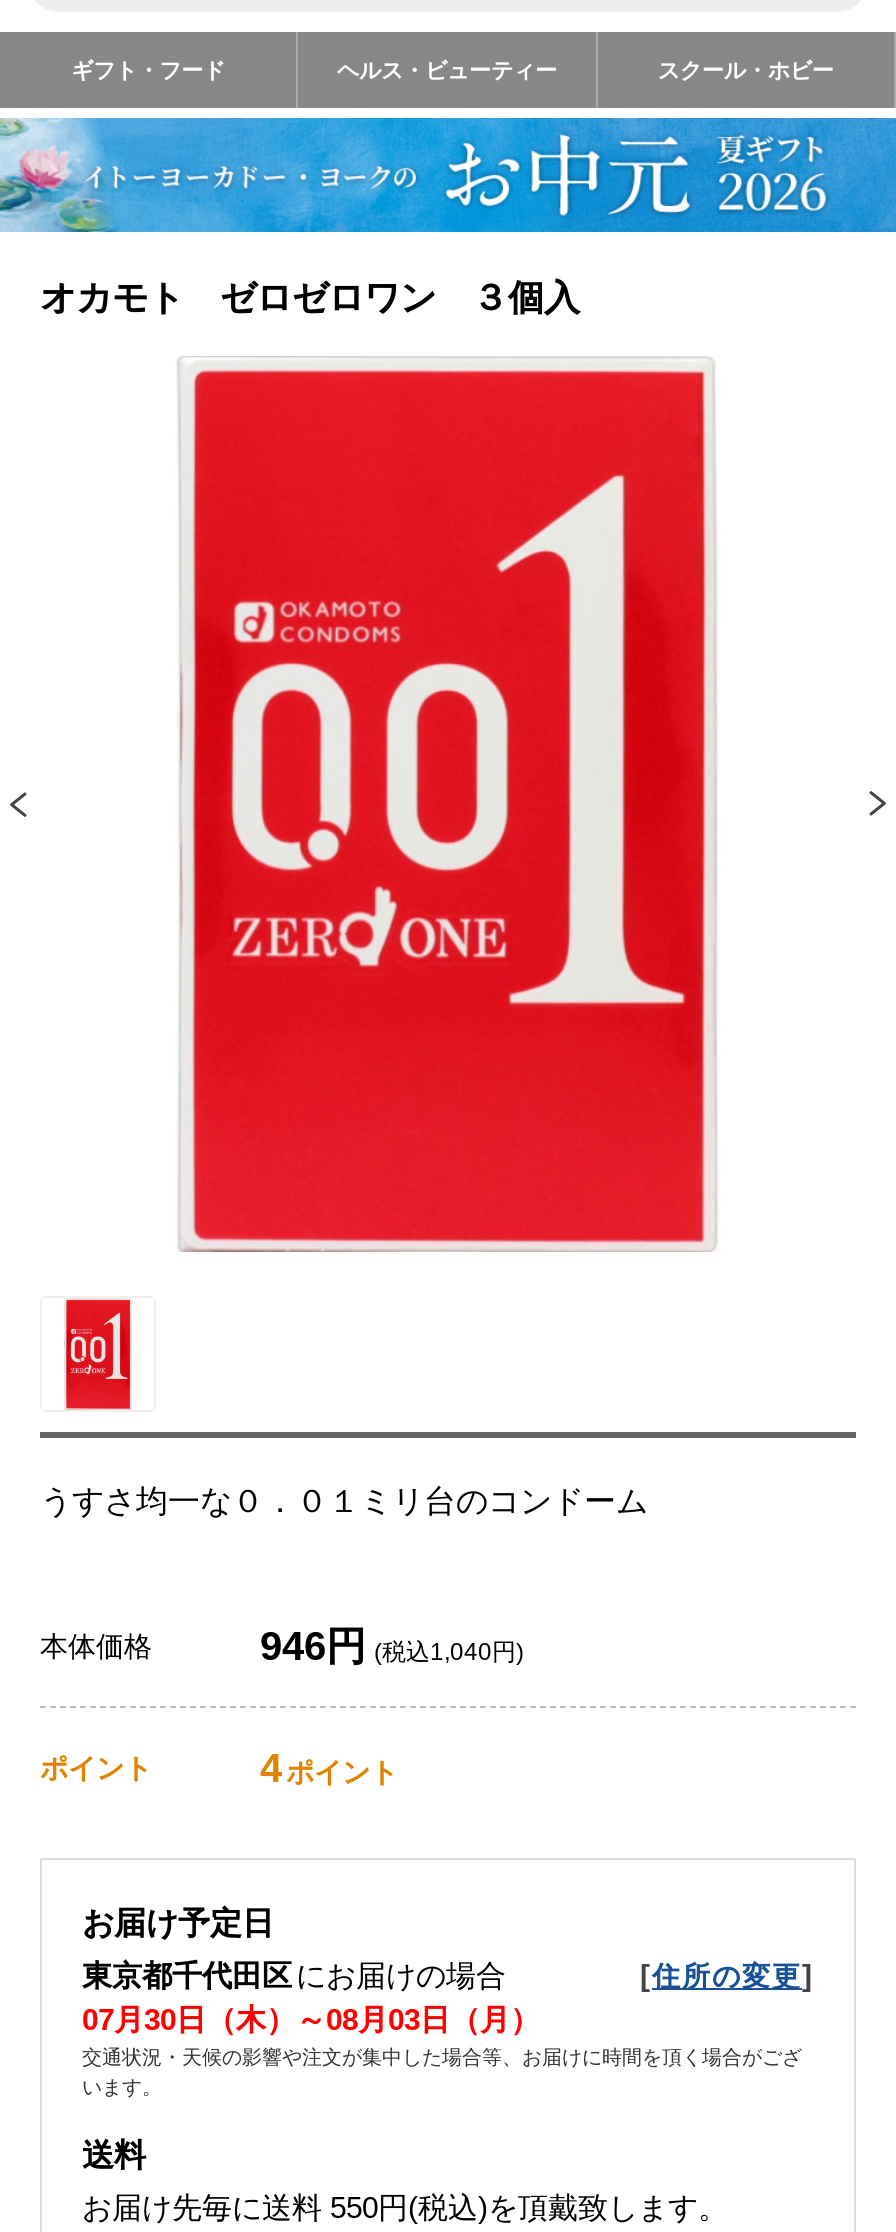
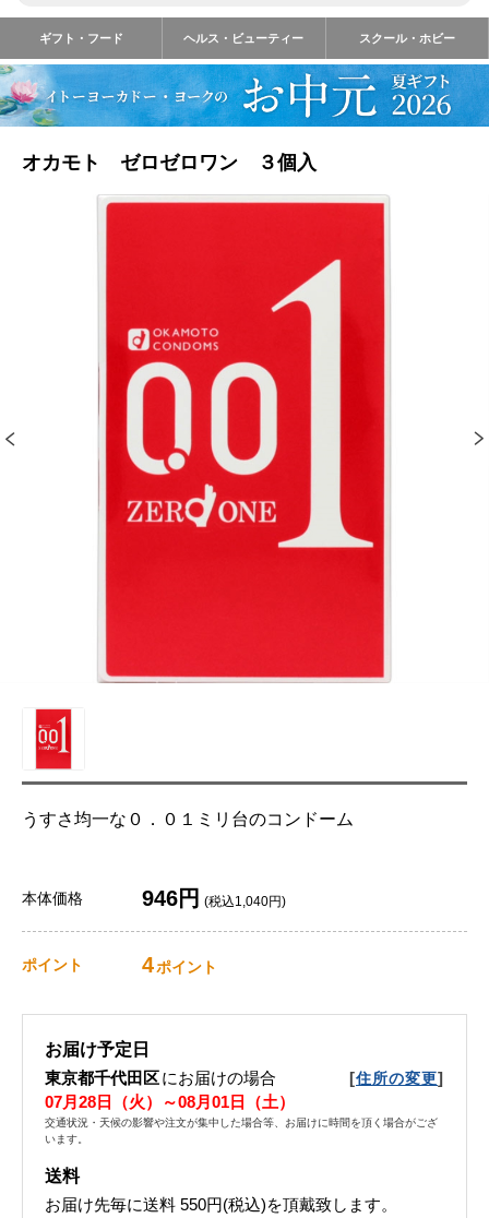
[82,2003,540,2037] 07月30日（木）～08月03日（月） -> [45,1093,295,1111] 07月28日（火）～08月01日（土）

